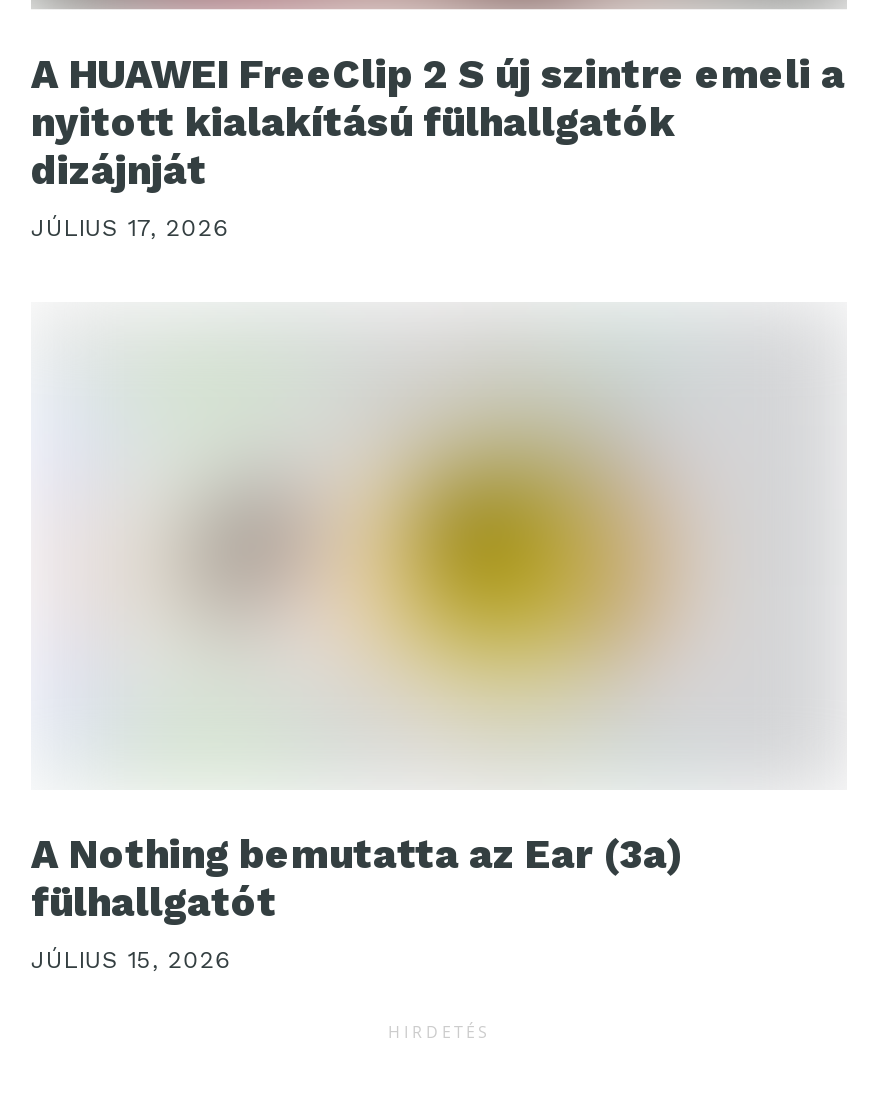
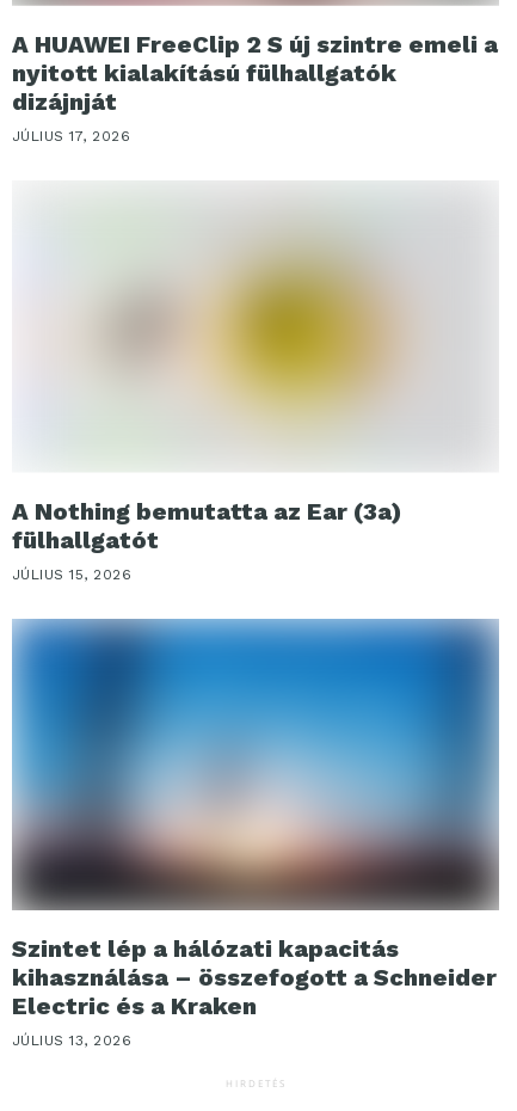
none -> [11,618,500,1049] [image] | Szintet lép a hálózati kapacitás | kihasználása – összefogott a Schneider | Electric és a Kraken | JÚLIUS 13, 2026

